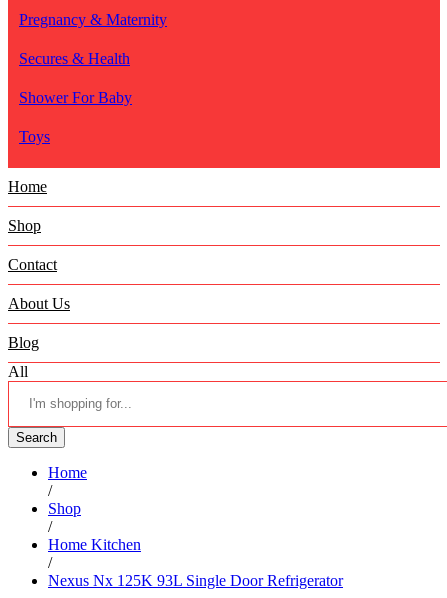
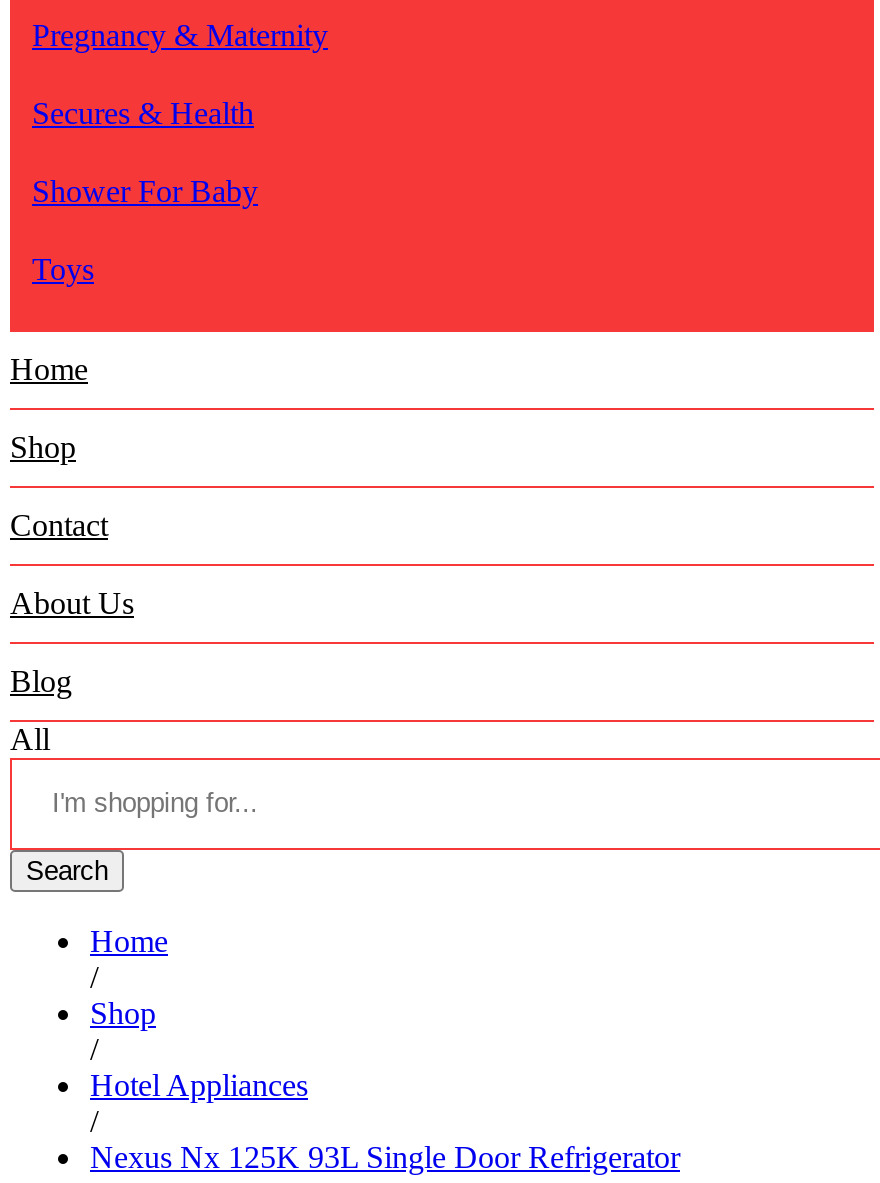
[48,536,141,553] Home Kitchen -> [90,1068,308,1102] Hotel Appliances

